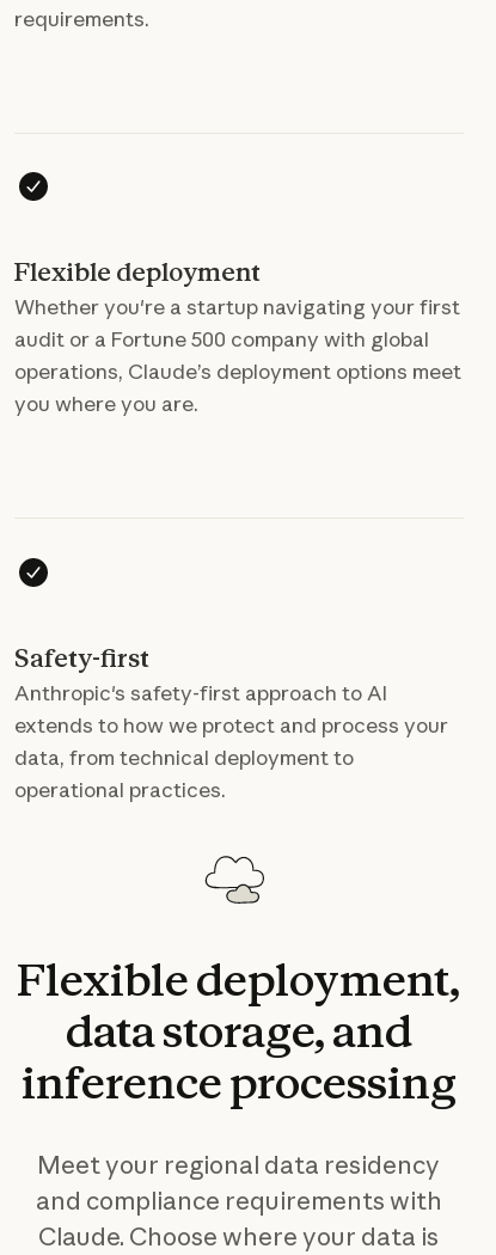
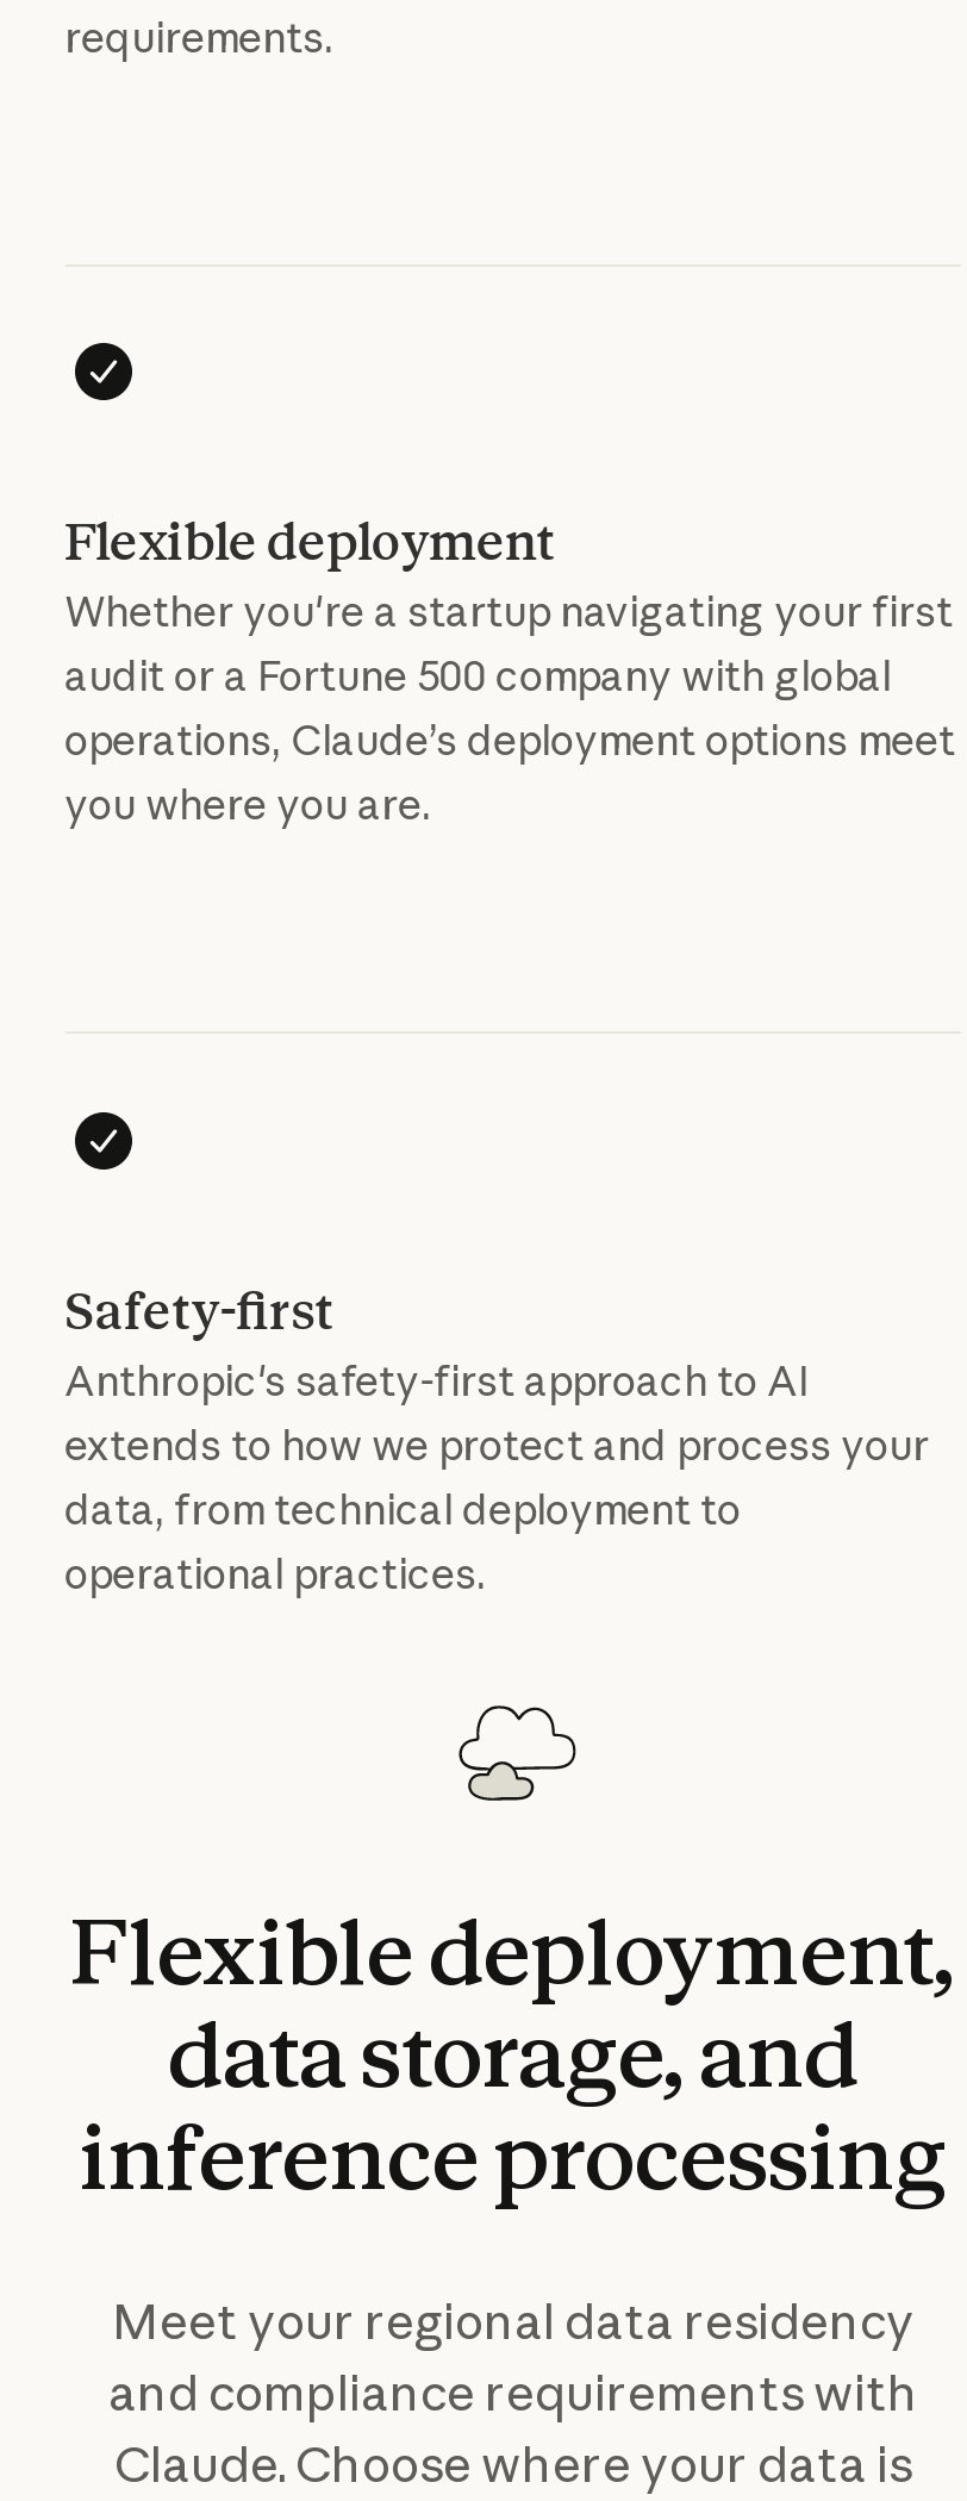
[204,856,270,905] [image] -> [447,1703,578,1803] [image]

